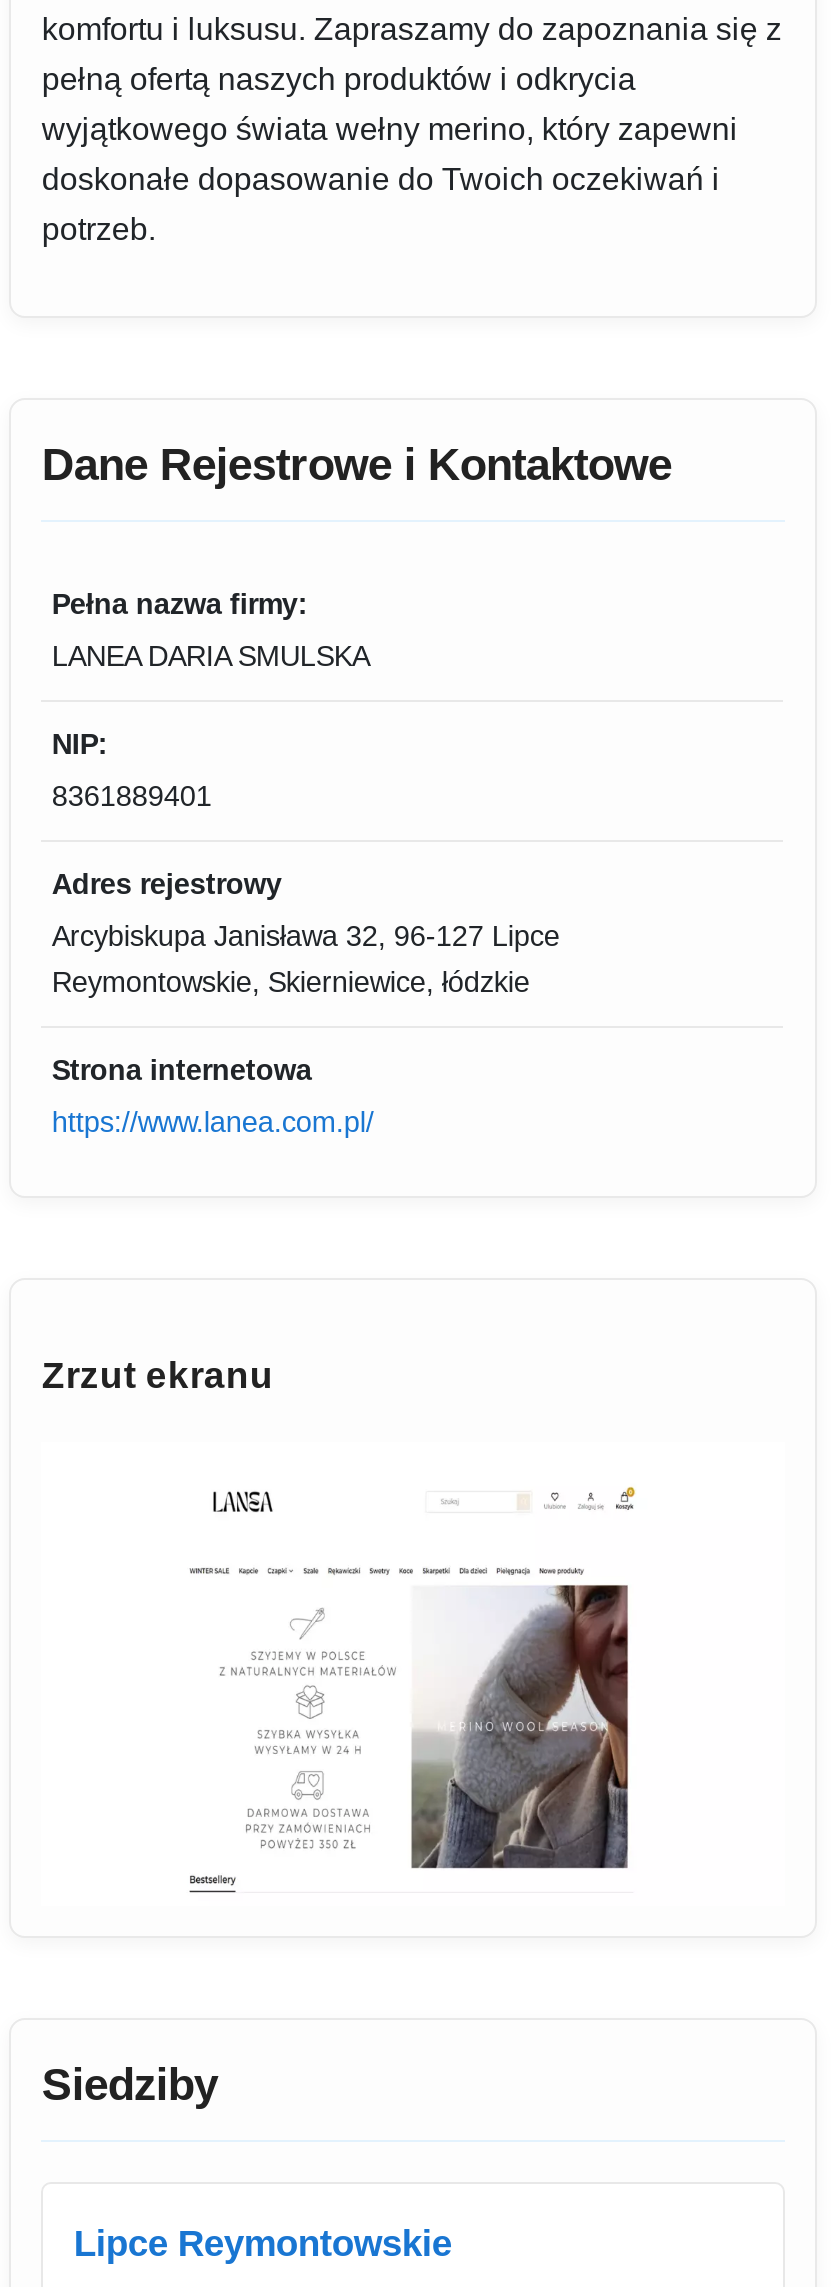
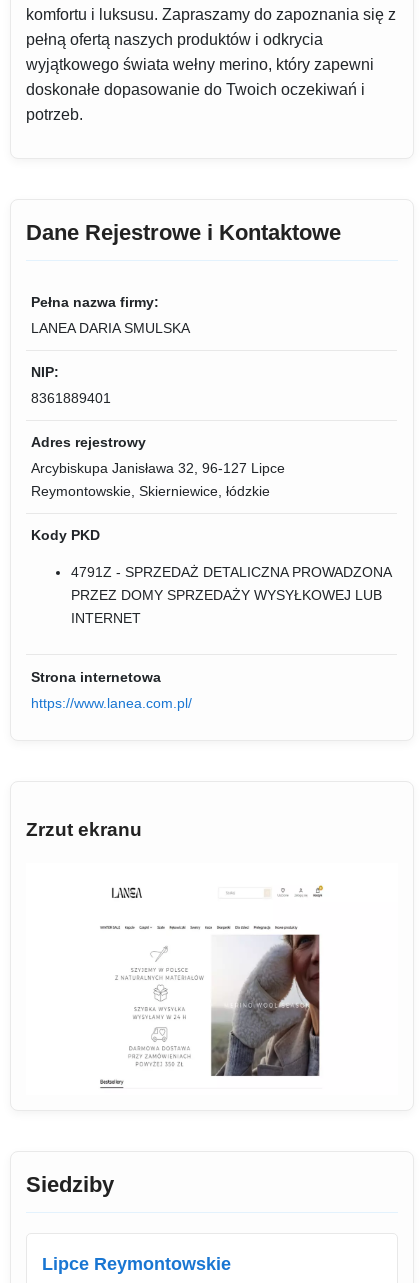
none -> [31,526,391,626] Kody PKD | 4791Z - SPRZEDAŻ DETALICZNA PROWADZONA | PRZEZ DOMY SPRZEDAŻY WYSYŁKOWEJ LUB | INTERNET

